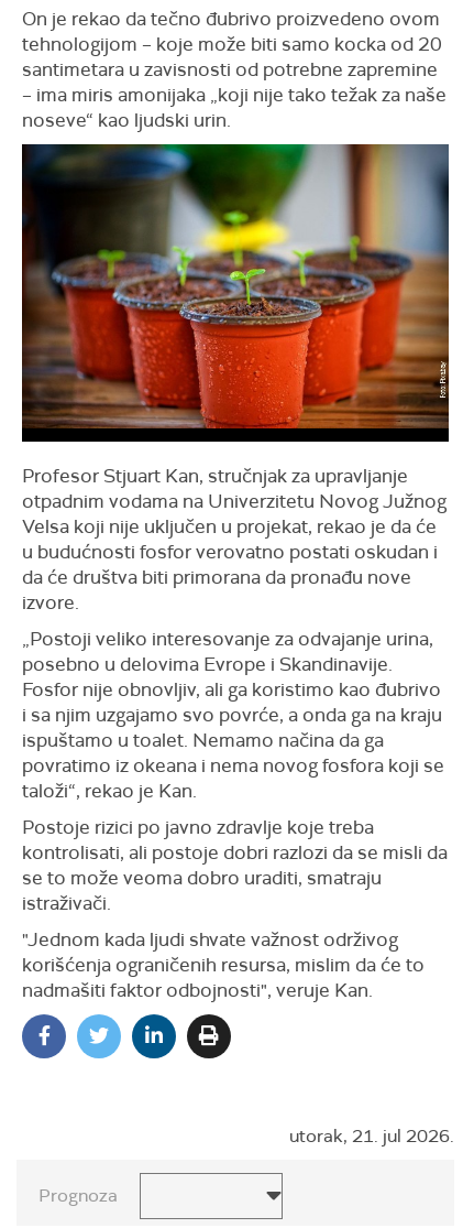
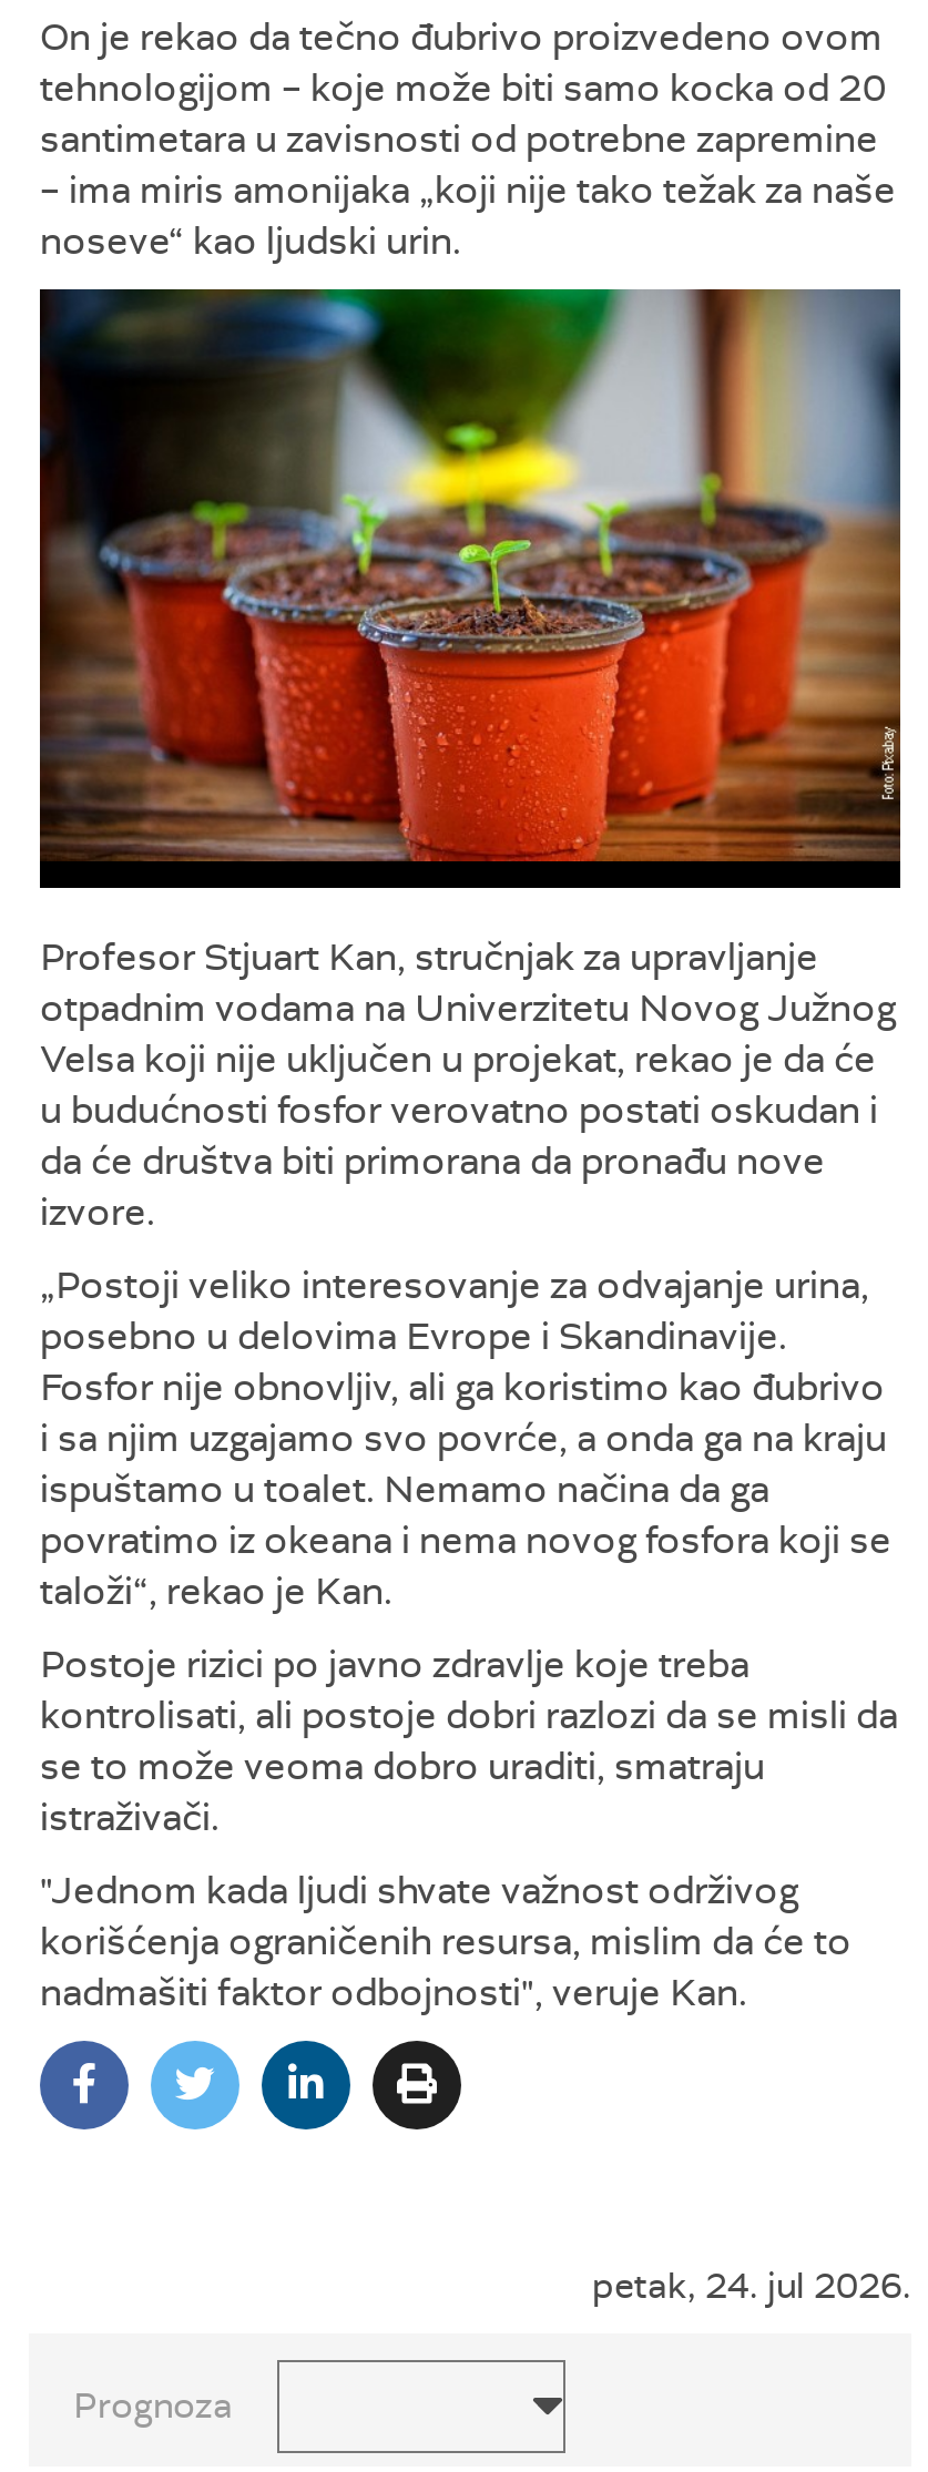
[289,1124,454,1148] utorak, 21. jul 2026. -> [592,2262,911,2309] petak, 24. jul 2026.

